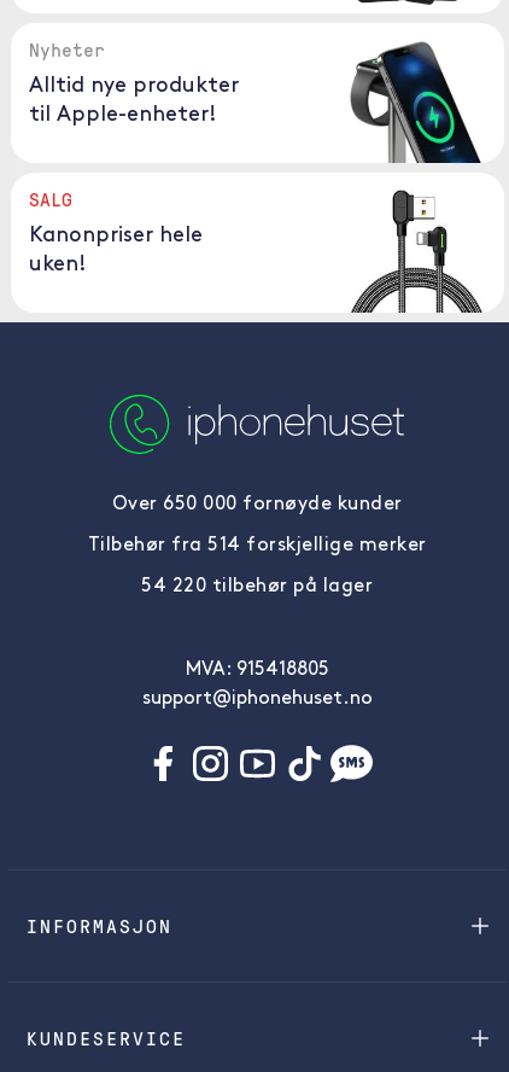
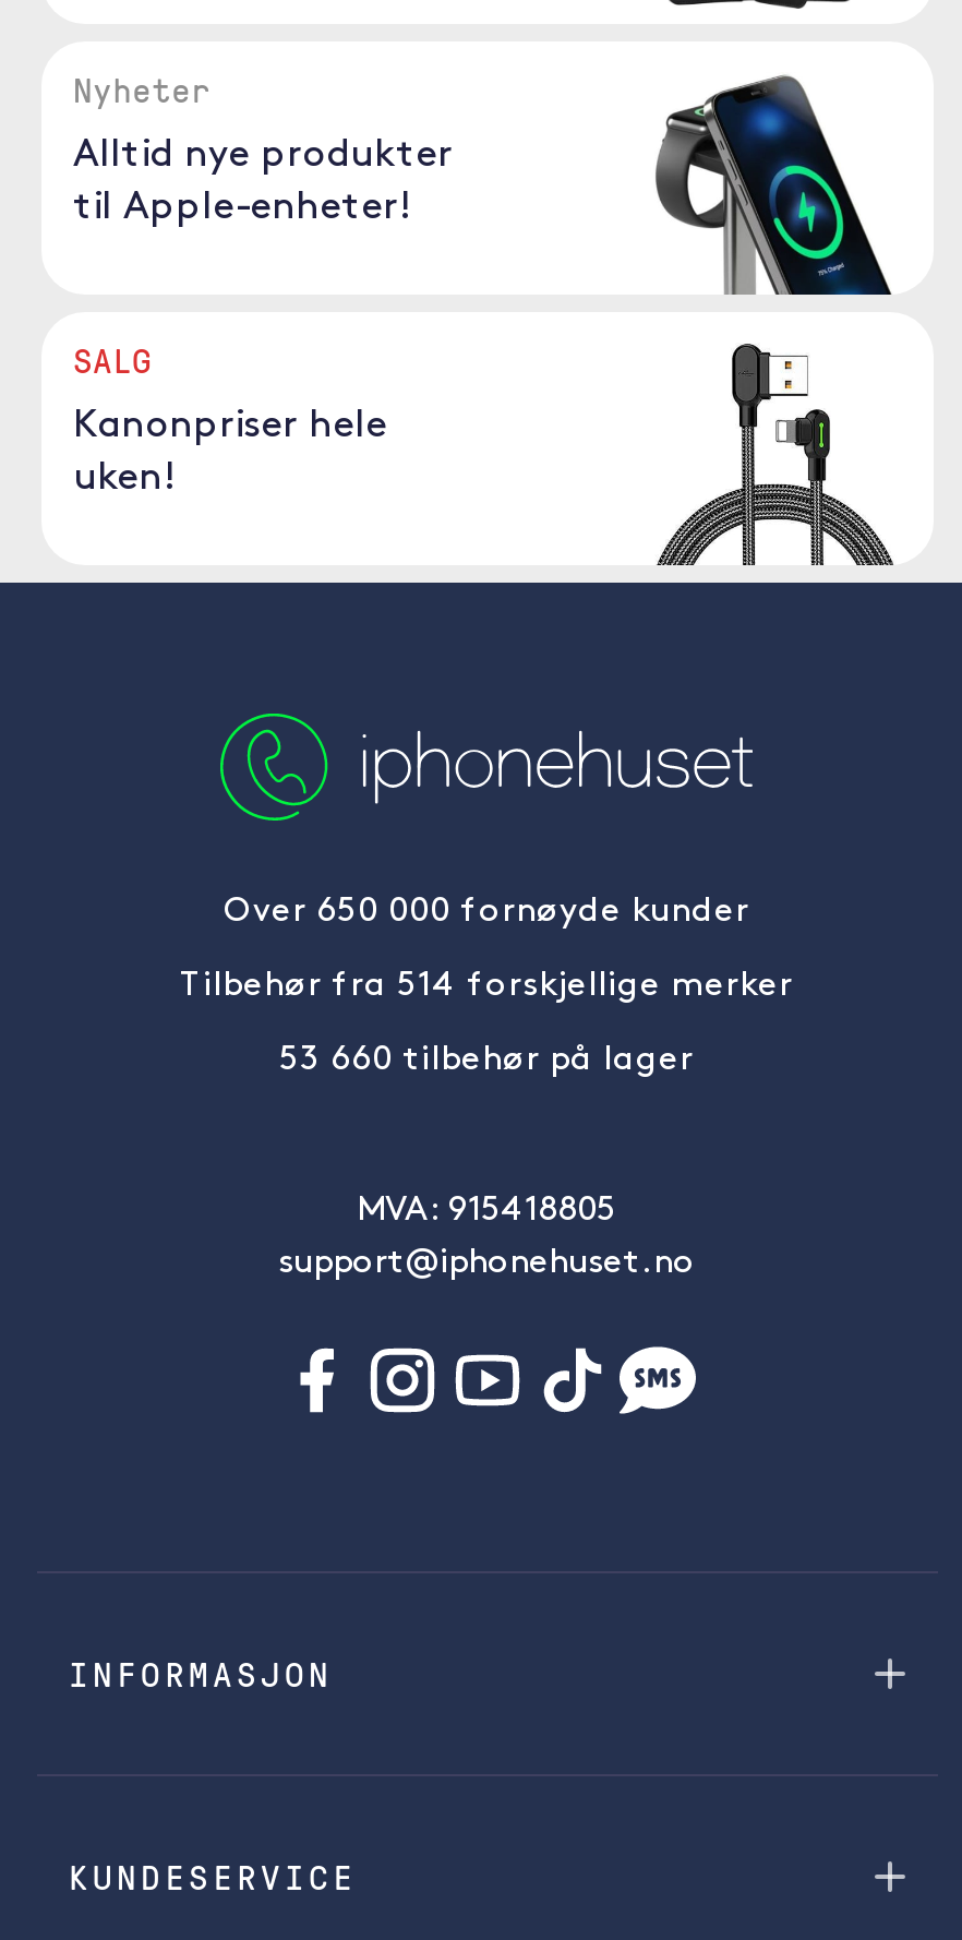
[141,577,373,596] 54 220 tilbehør på lager -> [279,1043,694,1078] 53 660 tilbehør på lager

